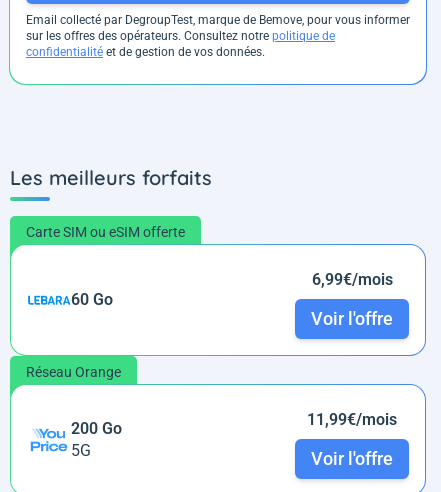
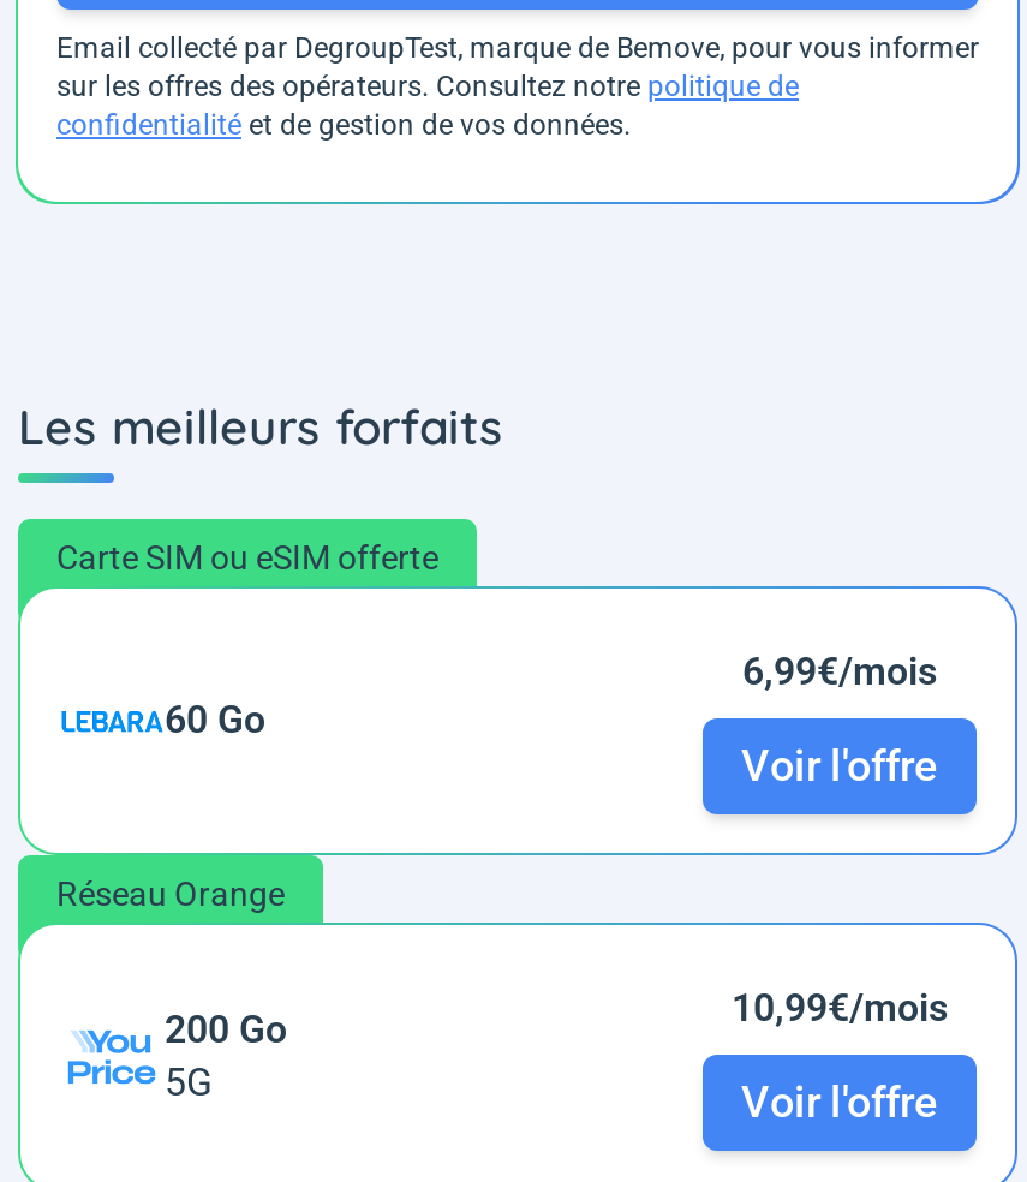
[307,410,397,429] 11,99€/mois -> [732,985,948,1031] 10,99€/mois

